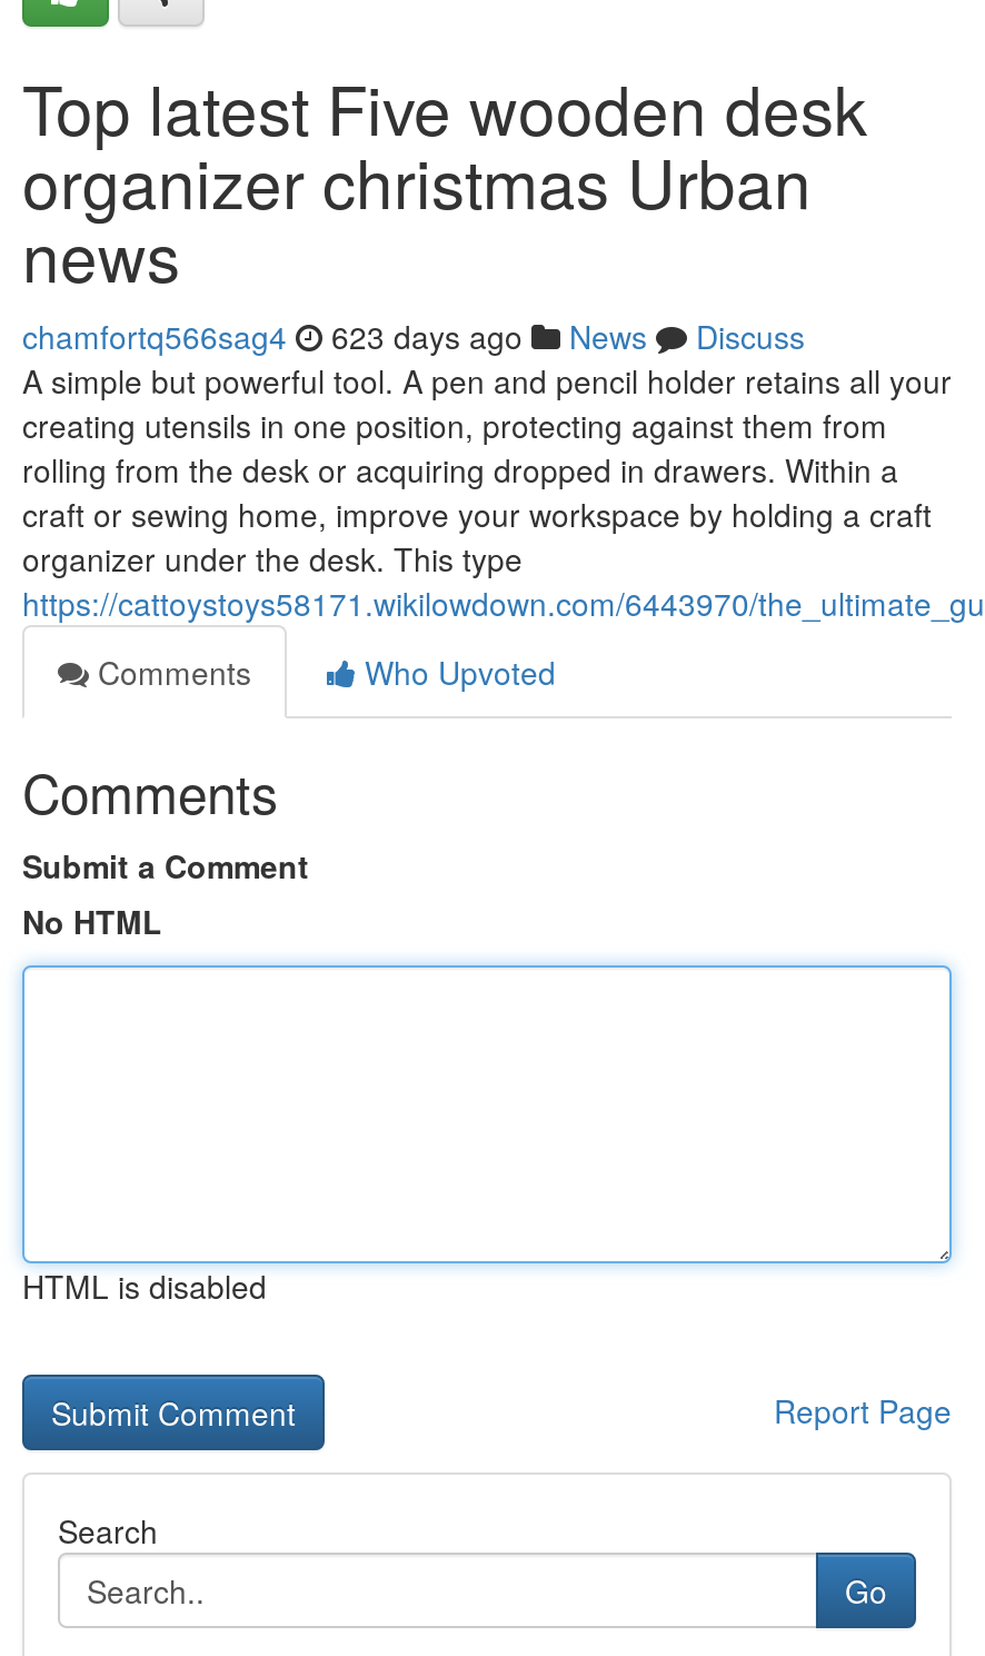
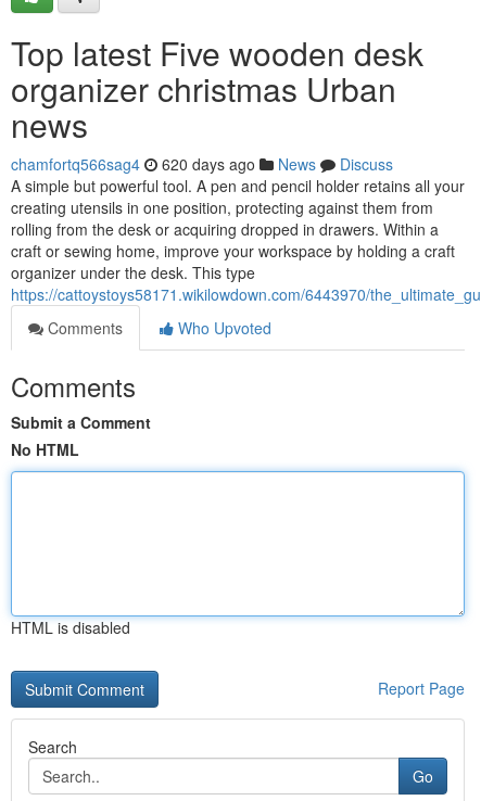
[22,314,805,358] chamfortq566sag4 623 days ago News Discuss -> [11,153,393,175] chamfortq566sag4 620 days ago News Discuss

